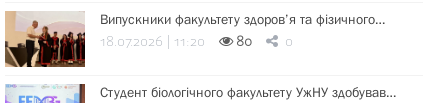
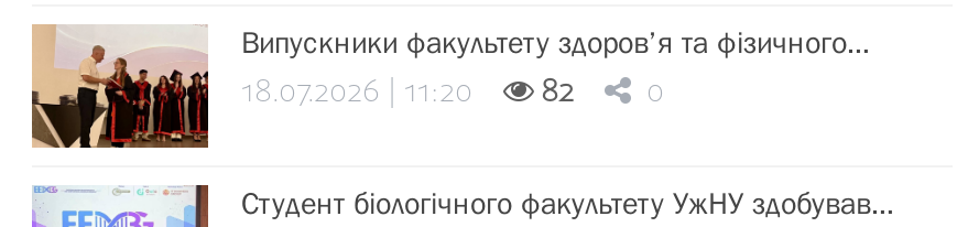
[236,32,252,53] 80 -> [541,70,574,116] 82

